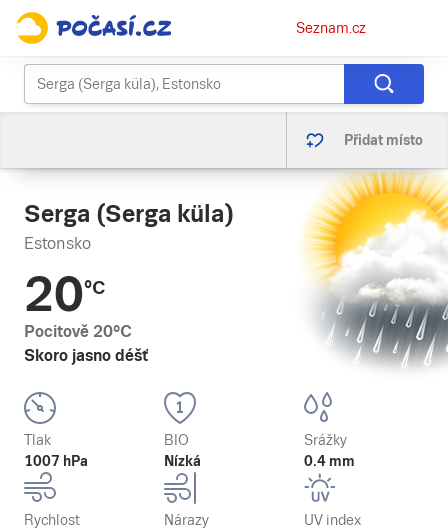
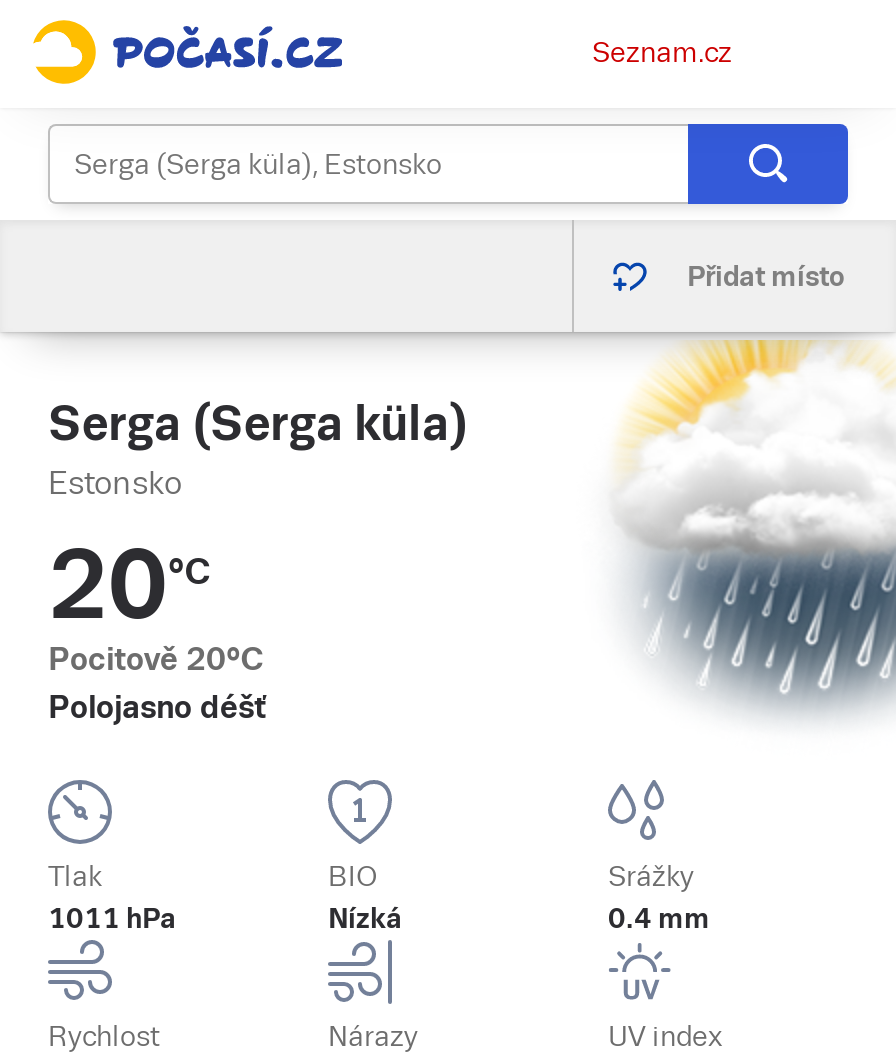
[305,173,445,363] [image] -> [616,342,890,720] [image]
[24,346,148,365] Skoro jasno déšť -> [48,688,266,726] Polojasno déšť
[24,453,88,469] 1007 hPa -> [48,902,176,934] 1011 hPa

